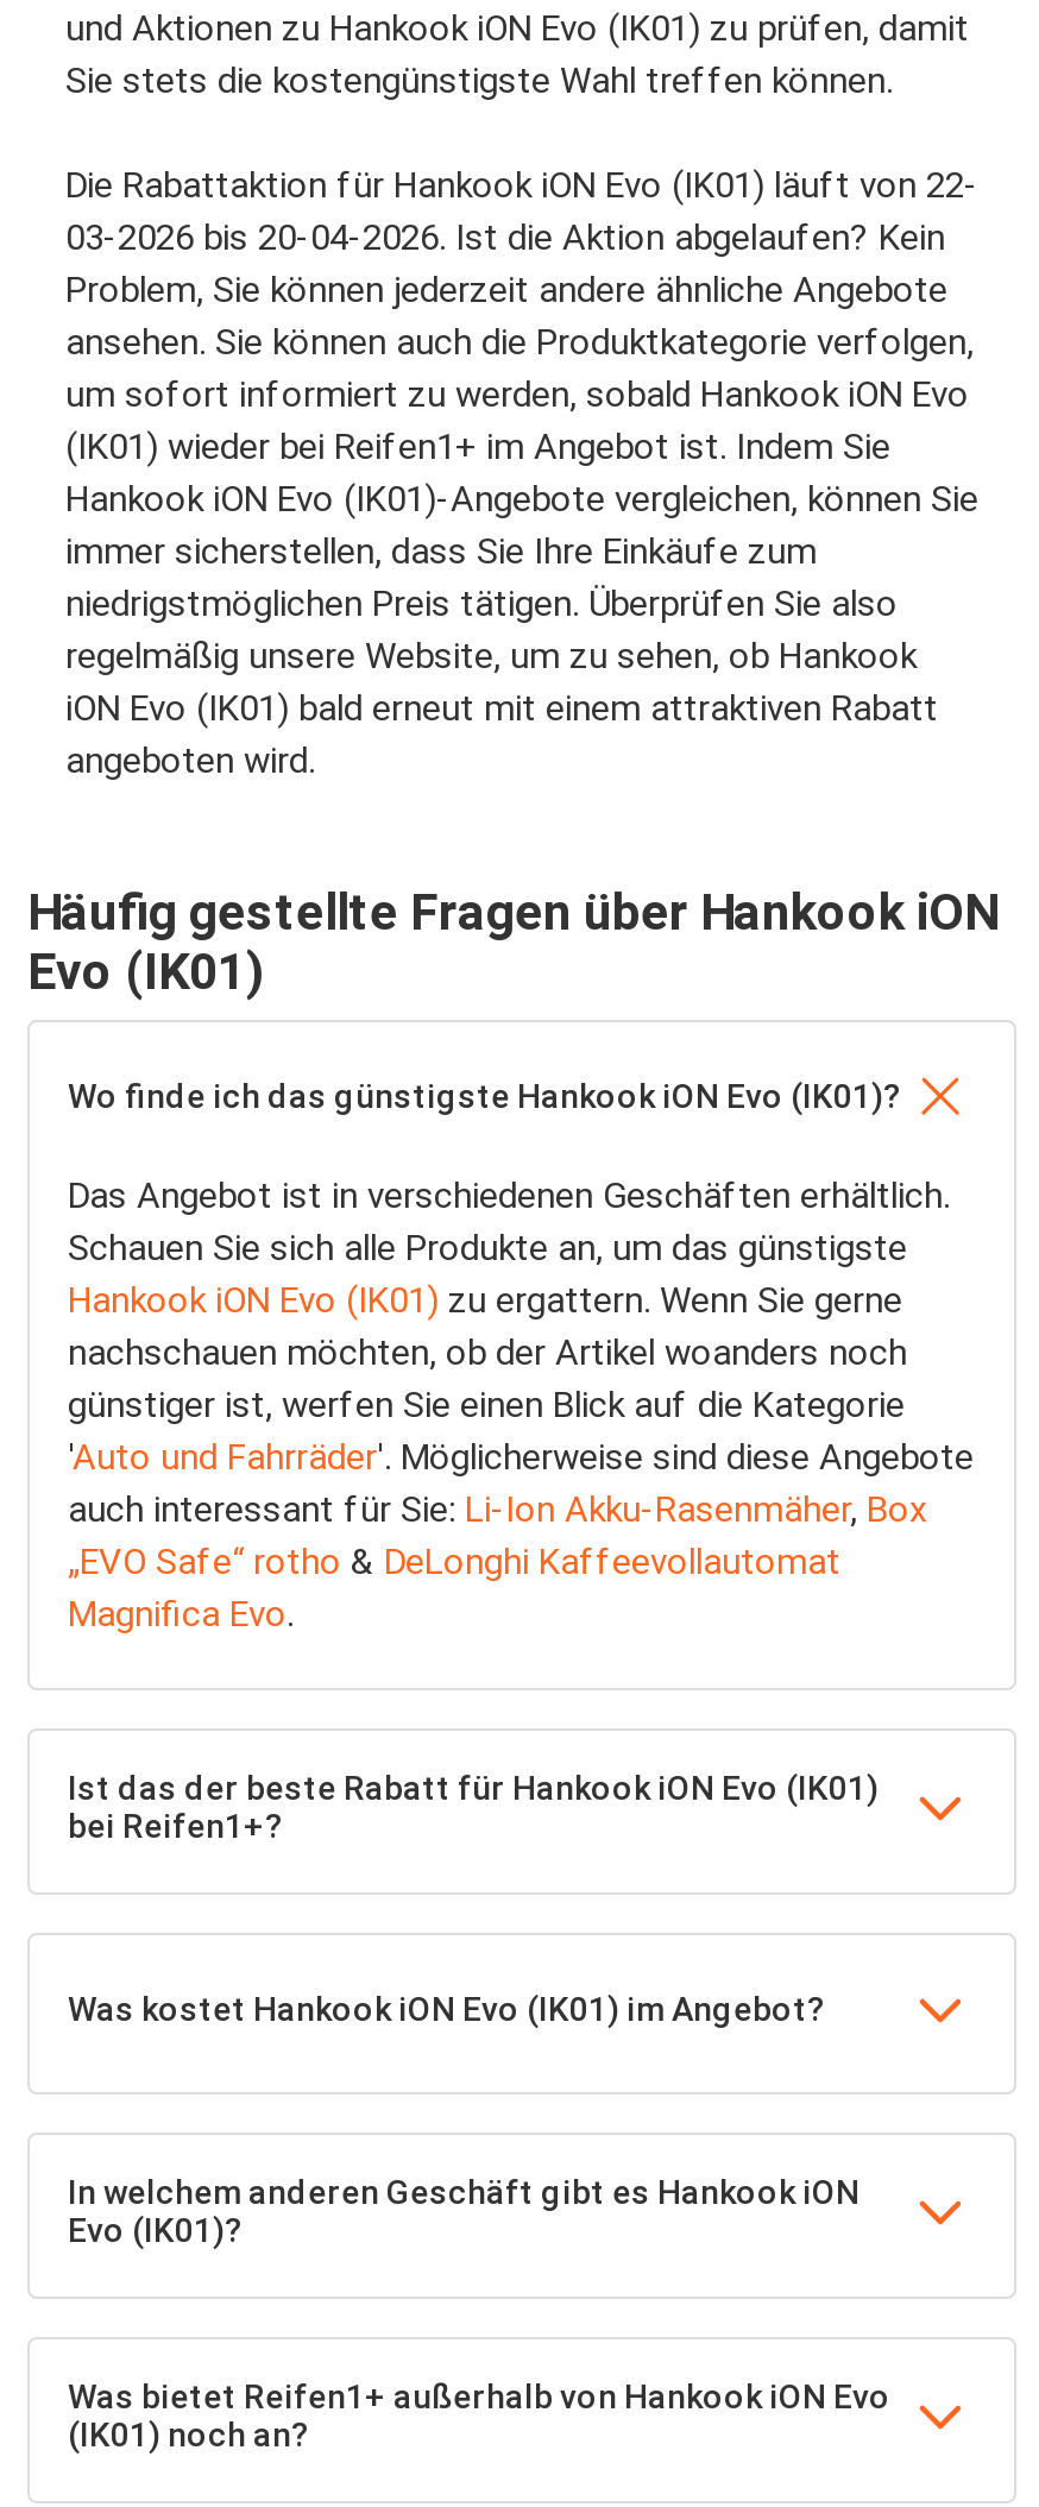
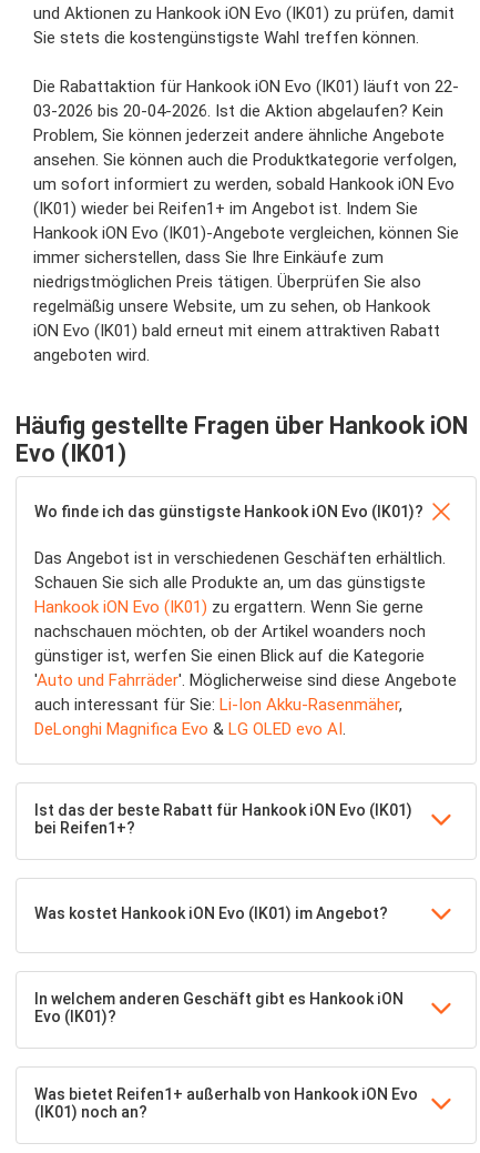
[68,1487,926,1634] auch interessant für Sie: Li-Ion Akku-Rasenmäher, Box | „EVO Safe“ rotho & DeLonghi Kaffeevollautomat | Magnifica Evo. -> [34,694,402,739] auch interessant für Sie: Li-Ion Akku-Rasenmäher, | DeLonghi Magnifica Evo & LG OLED evo AI.

